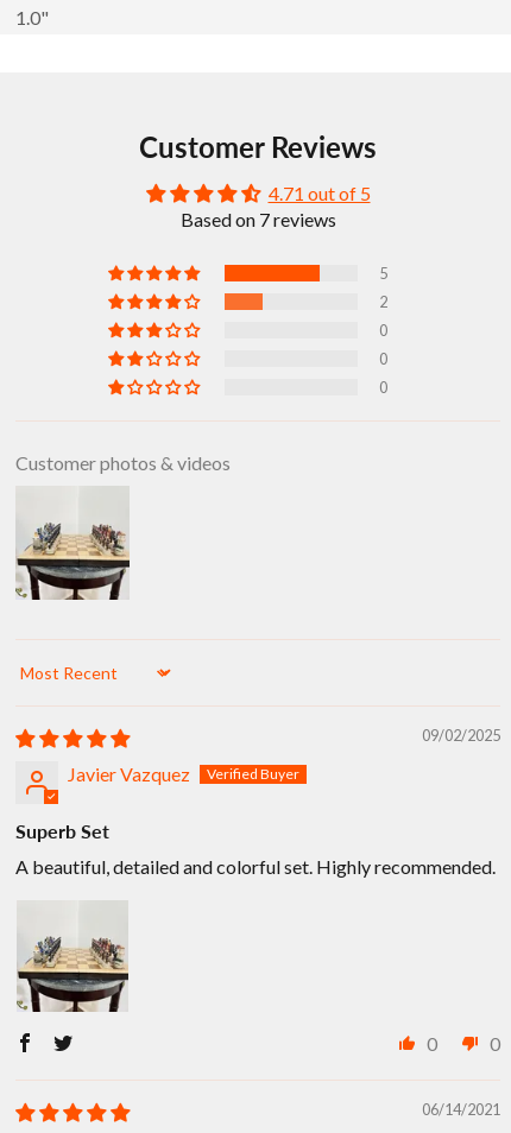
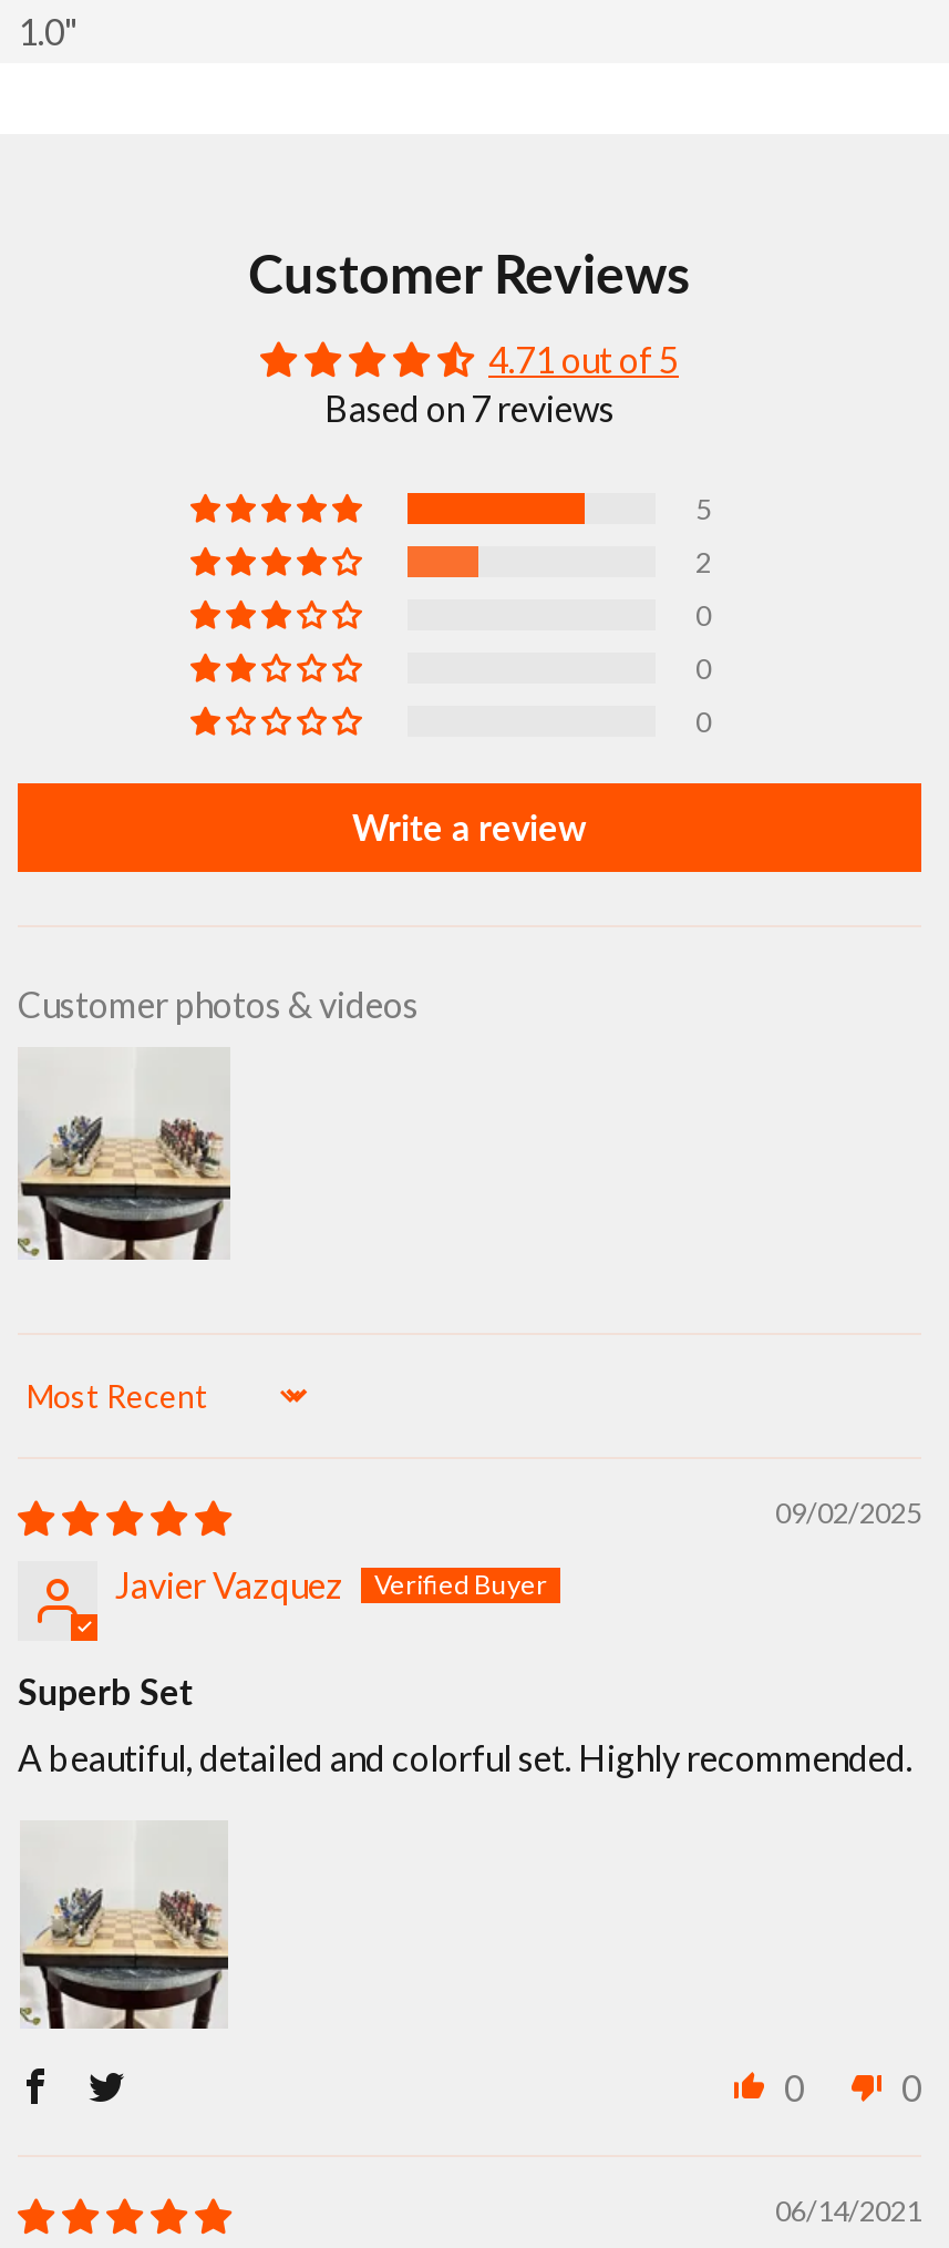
none -> [352,806,587,848] Write a review

